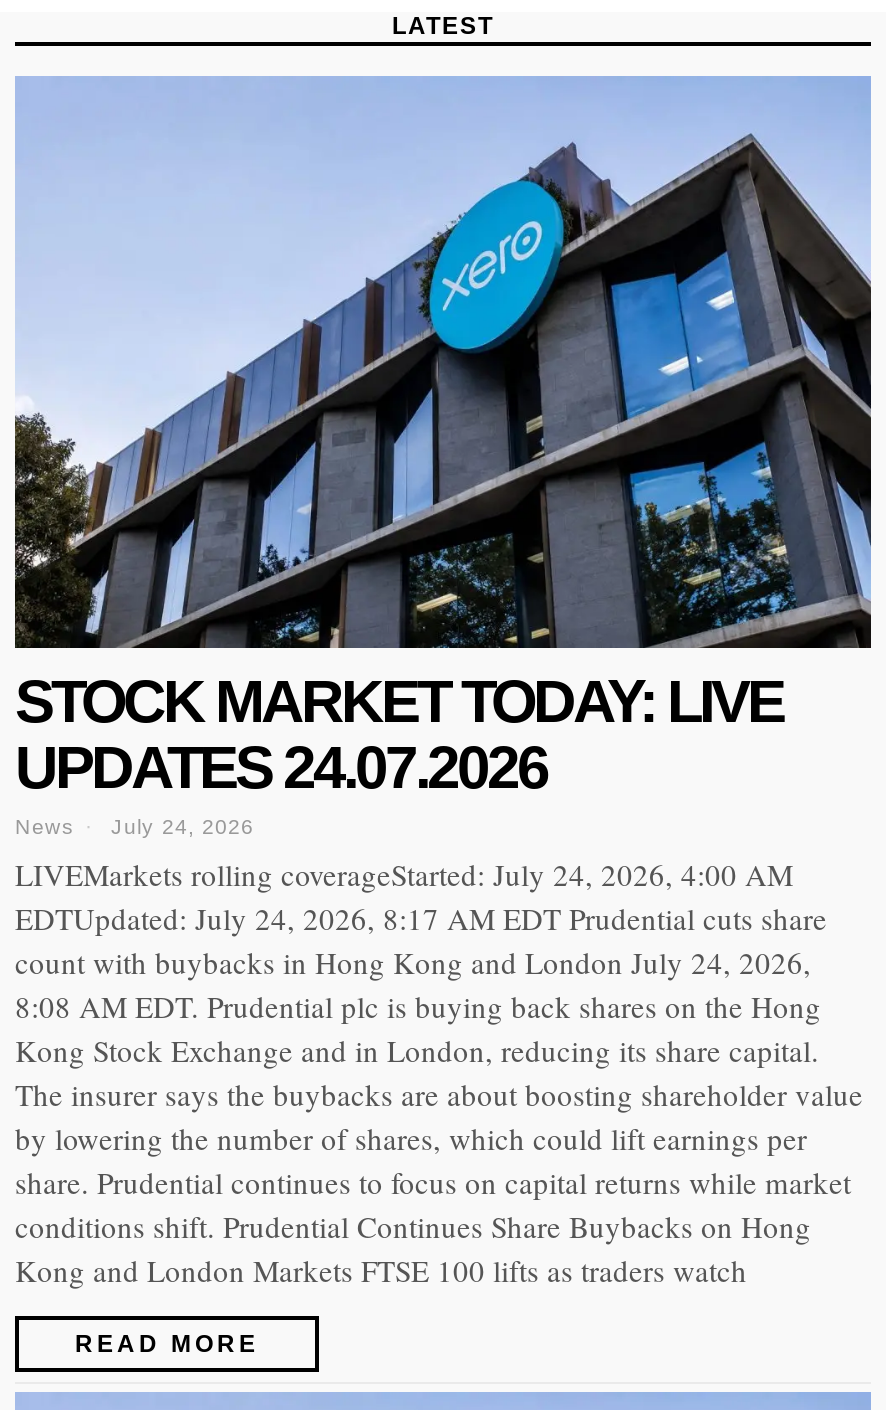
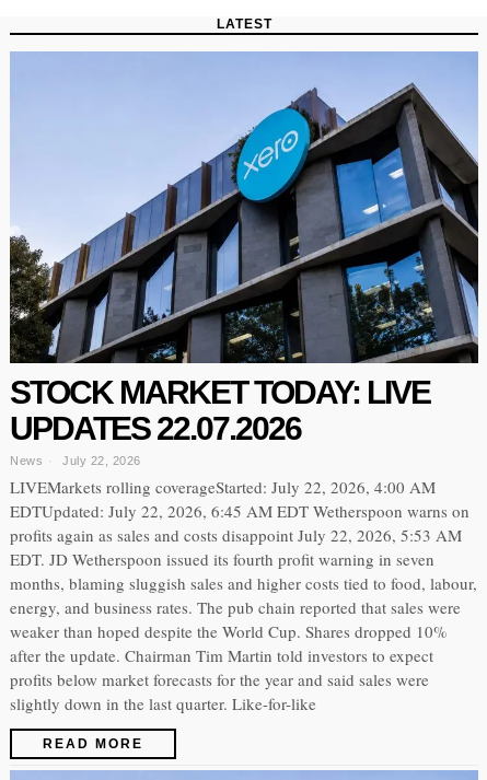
[15,733,547,799] UPDATES 24.07.2026 -> [10,410,301,446] UPDATES 22.07.2026
[15,813,863,1289] July 24, 2026 | LIVEMarkets rolling coverageStarted: July 24, 2026, 4:00 AM | EDTUpdated: July 24, 2026, 8:17 AM EDT Prudential cuts share | count with buybacks in Hong Kong and London July 24, 2026, | 8:08 AM EDT. Prudential plc is buying back shares on the Hong | Kong Stock Exchange and in London, reducing its share capital. | The insurer says the buybacks are about boosting shareholder value | by lowering the number of shares, which could lift earnings per | share. Prudential continues to focus on capital returns while market | conditions shift. Prudential Continues Share Buybacks on Hong | Kong and London Markets FTSE 100 lifts as traders watch -> [10,454,477,714] July 22, 2026 | LIVEMarkets rolling coverageStarted: July 22, 2026, 4:00 AM | EDTUpdated: July 22, 2026, 6:45 AM EDT Wetherspoon warns on | profits again as sales and costs disappoint July 22, 2026, 5:53 AM | EDT. JD Wetherspoon issued its fourth profit warning in seven | months, blaming sluggish sales and higher costs tied to food, labour, | energy, and business rates. The pub chain reported that sales were | weaker than hoped despite the World Cup. Shares dropped 10% | after the update. Chairman Tim Martin told investors to expect | profits below market forecasts for the year and said sales were | slightly down in the last quarter. Like-for-like

